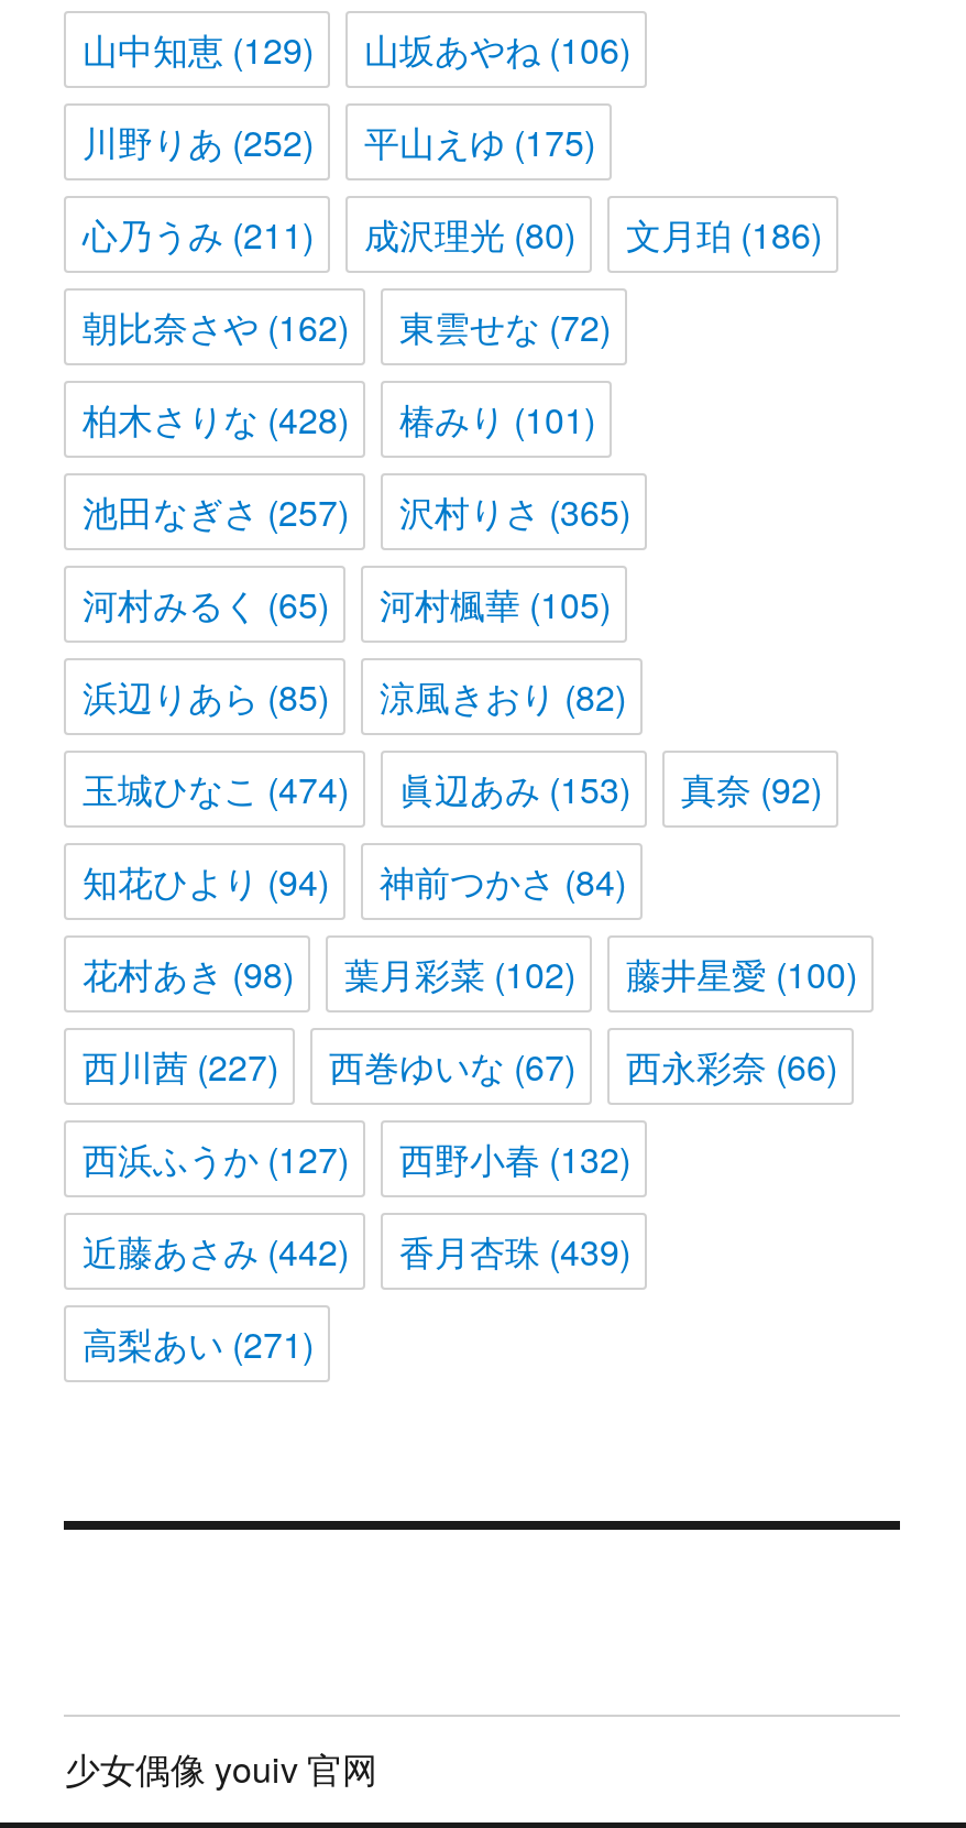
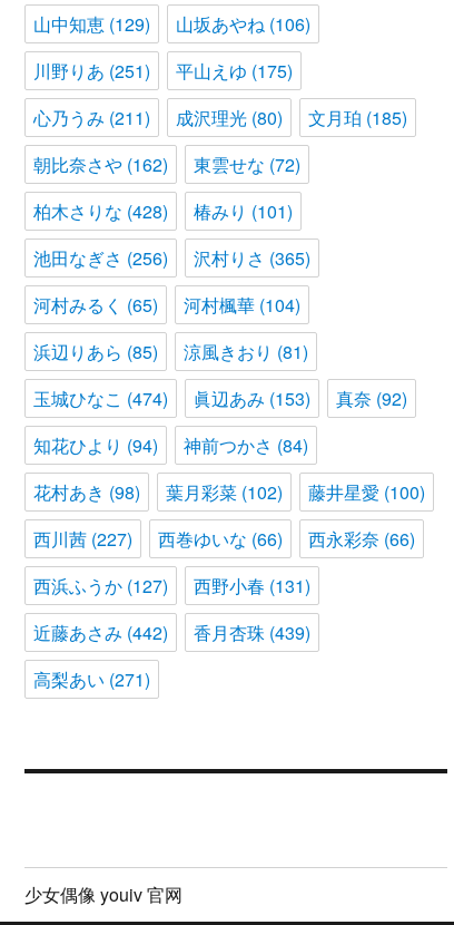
[83,116,595,167] 川野りあ(252) 平山えゆ(175) -> [34,58,293,83] 川野りあ(251) 平山えゆ(175)
[83,209,822,260] 心乃うみ(211) 成沢理光(80) 文月珀(186) -> [34,105,408,130] 心乃うみ(211) 成沢理光(80) 文月珀(185)
[83,486,630,537] 池田なぎさ(257) 沢村りさ(365) -> [34,245,311,271] 池田なぎさ(256) 沢村りさ(365)
[83,579,611,629] 河村みるく(65) 河村楓華(105) -> [34,292,301,318] 河村みるく(65) 河村楓華(104)
[83,671,626,722] 浜辺りあら(85) 涼風きおり(82) -> [34,339,309,364] 浜辺りあら(85) 涼風きおり(81)
[83,1041,837,1092] 西川茜(227) 西巻ゆいな(67) 西永彩奈(66) -> [34,526,416,552] 西川茜(227) 西巻ゆいな(66) 西永彩奈(66)
[83,1133,630,1184] 西浜ふうか(127) 西野小春(132) -> [34,573,311,598] 西浜ふうか(127) 西野小春(131)

